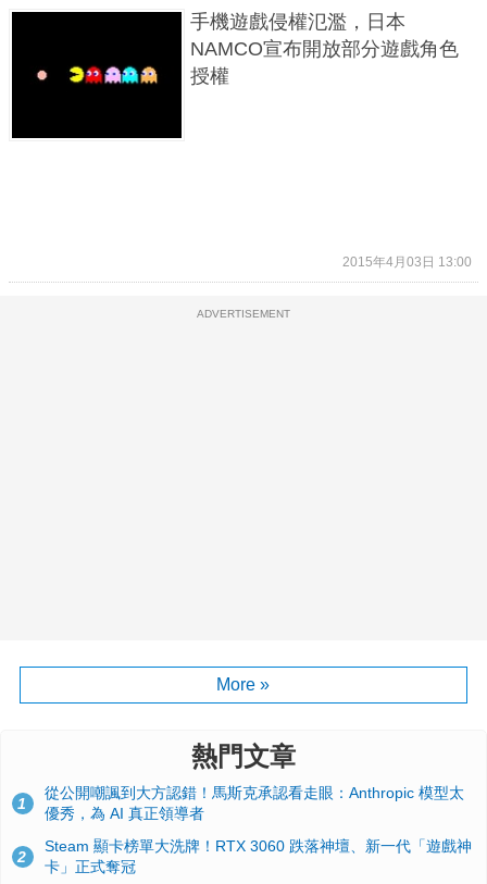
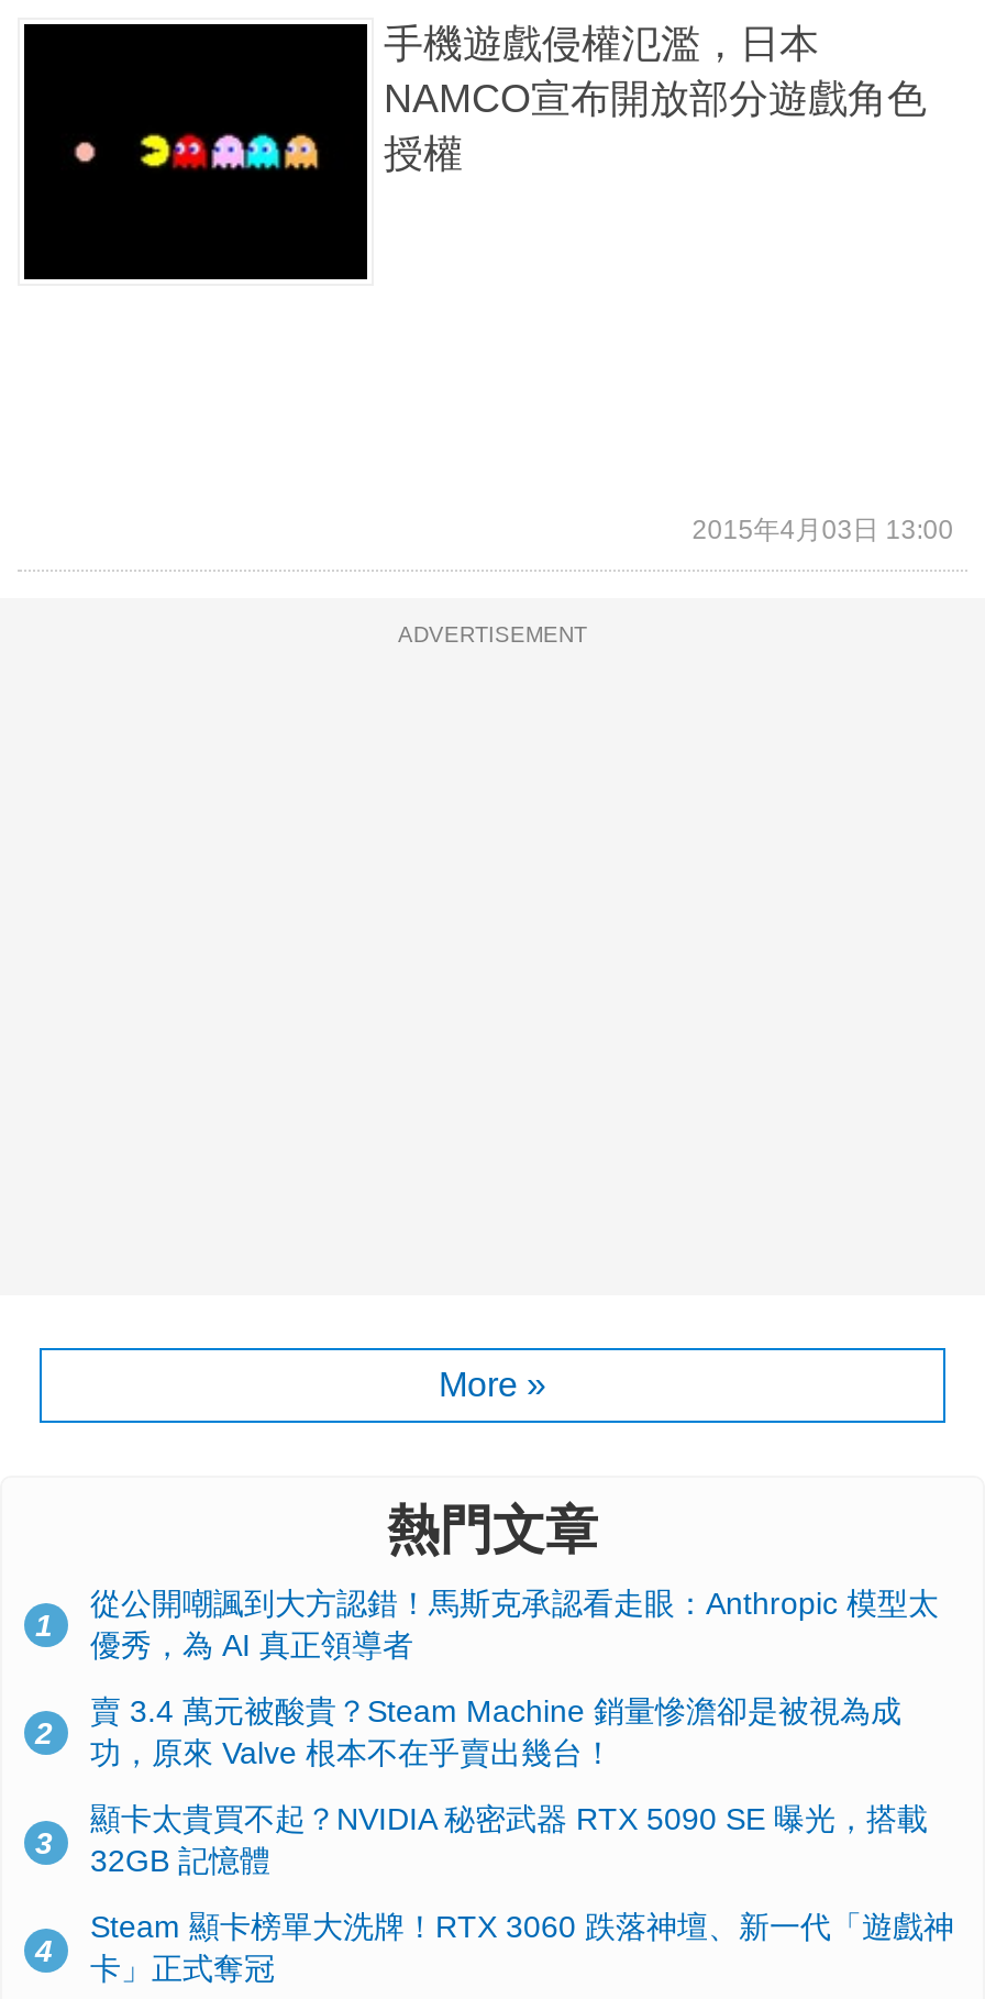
none -> [35,1693,901,1859] 賣 3.4 萬元被酸貴？Steam Machine 銷量慘澹卻是被視為成 | 功，原來 Valve 根本不在乎賣出幾台！ | 3
none -> [35,1801,928,1968] 顯卡太貴買不起？NVIDIA 秘密武器 RTX 5090 SE 曝光，搭載 | 32GB 記憶體 | 4

